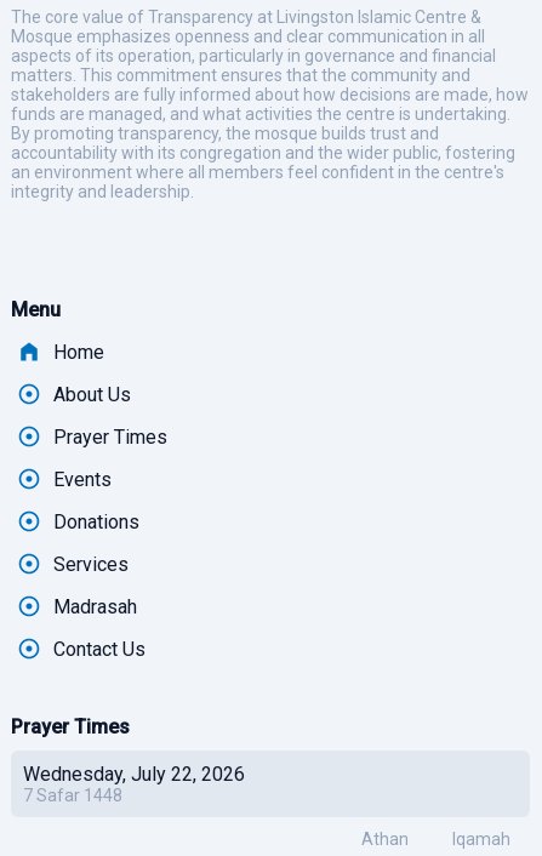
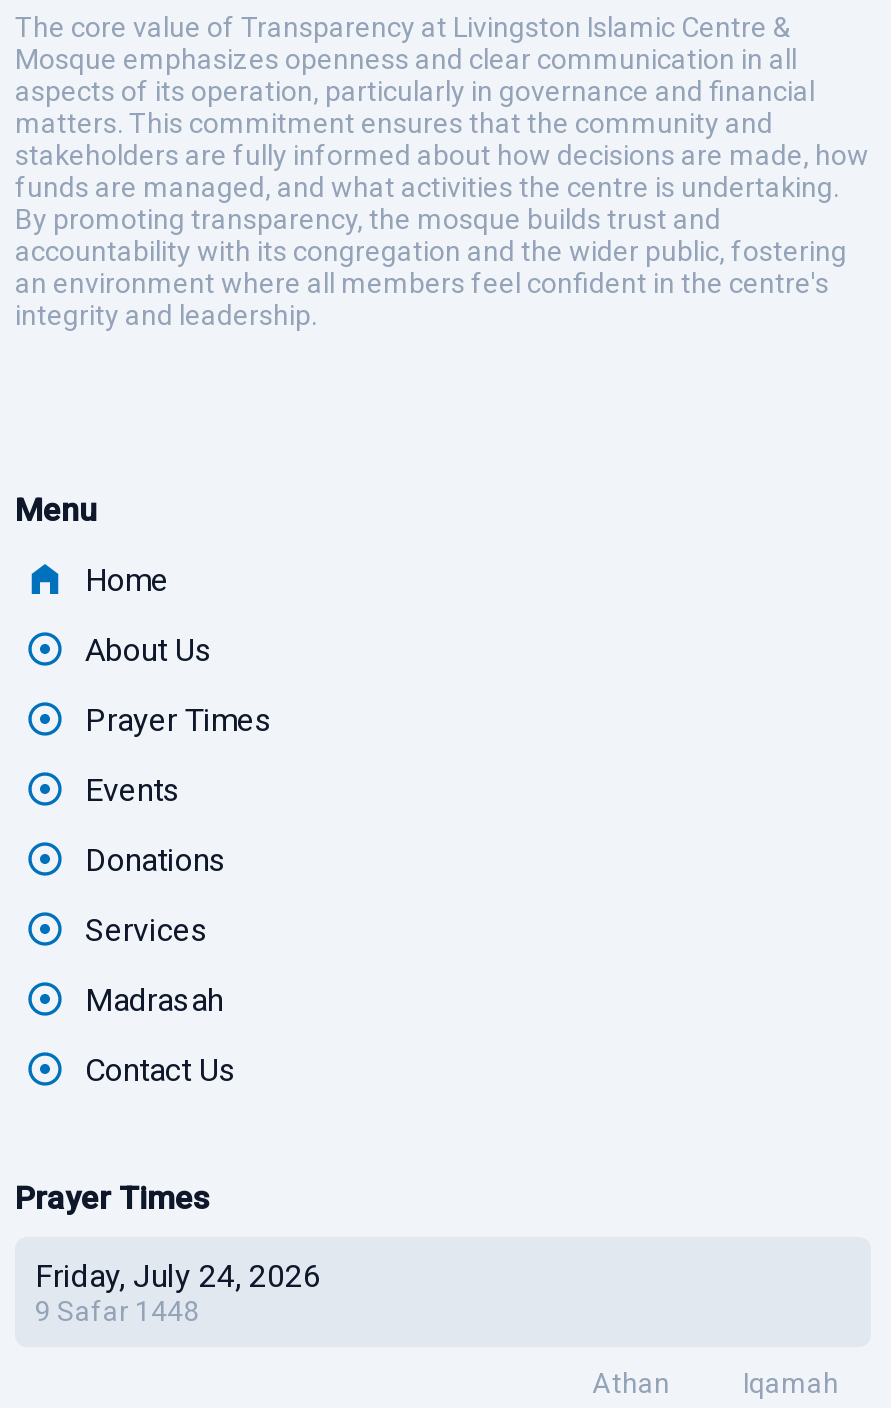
[23,763,245,786] Wednesday, July 22, 2026 -> [35,1257,321,1295] Friday, July 24, 2026
[23,786,122,805] 7 Safar 1448 -> [35,1295,199,1327] 9 Safar 1448

